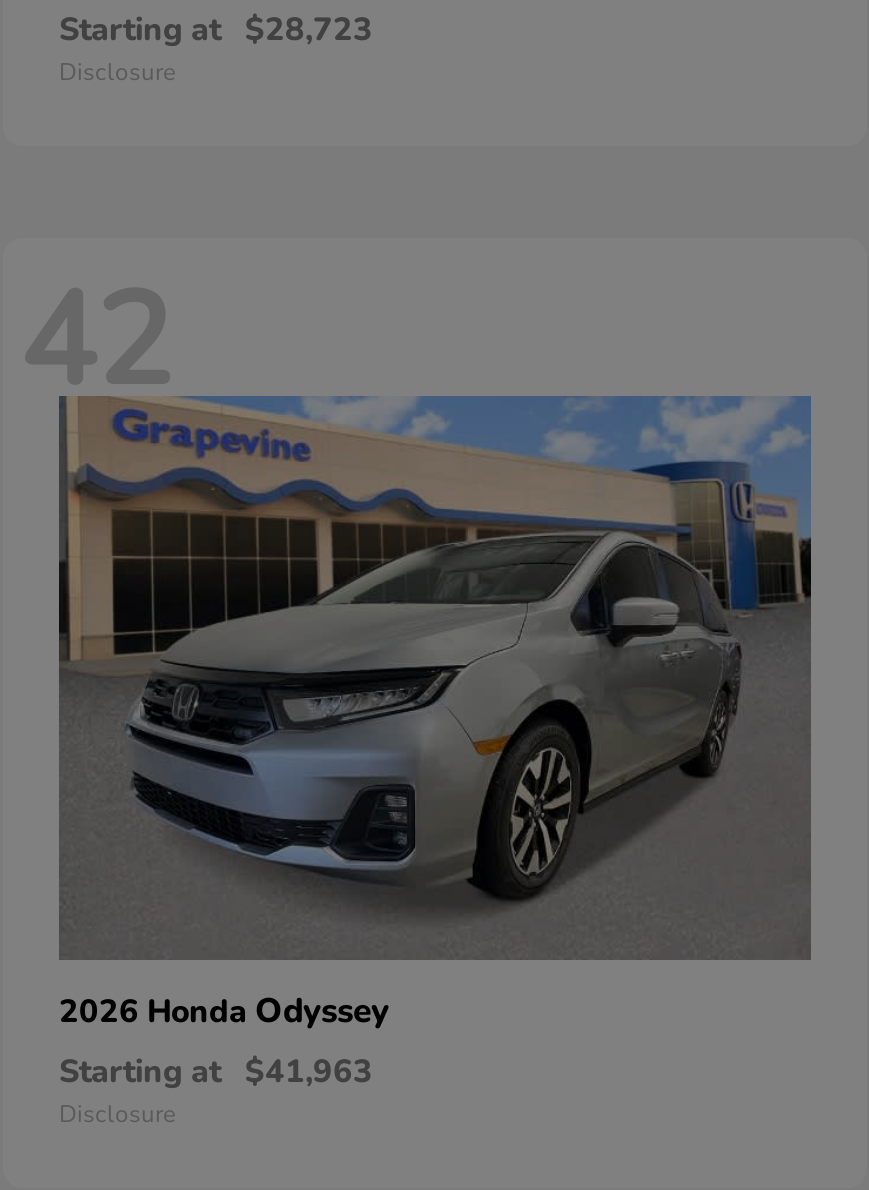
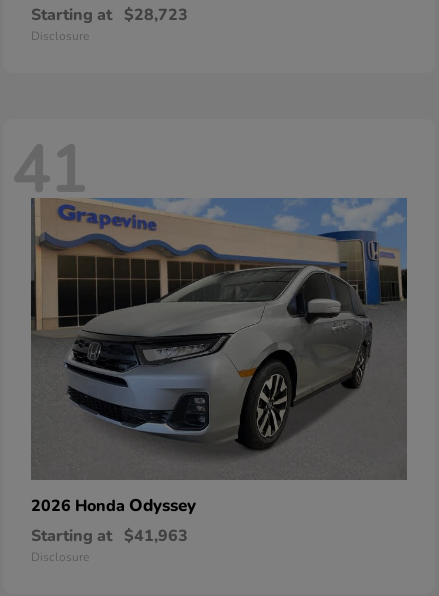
[19,254,171,430] 42 -> [11,127,87,215] 41

